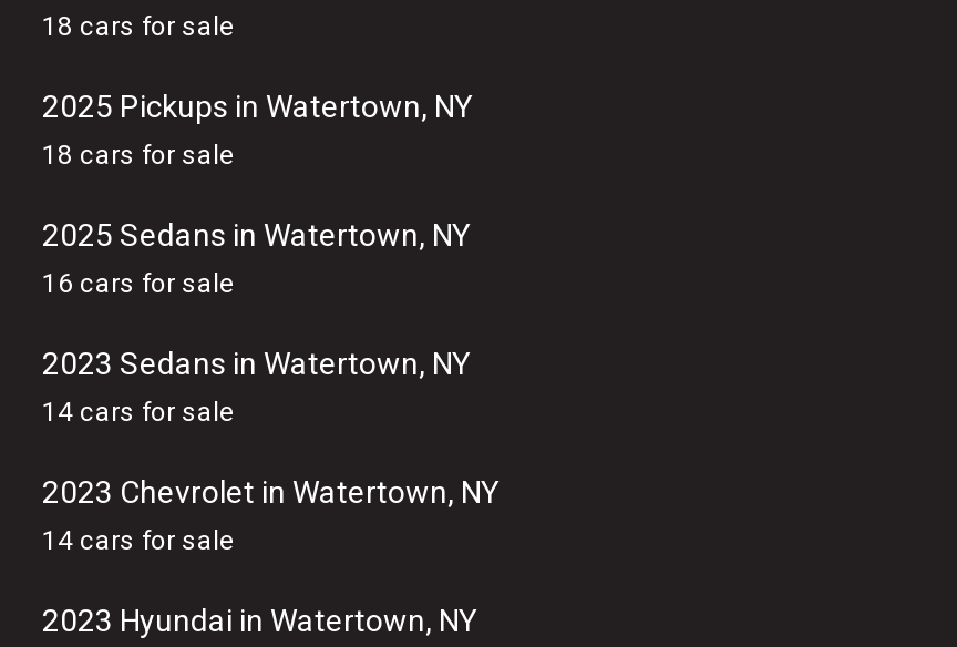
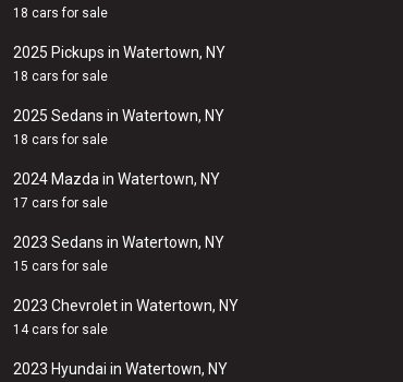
[42,268,235,299] 16 cars for sale -> [13,132,220,211] 18 cars for sale | 2024 Mazda in Watertown, NY | 17 cars for sale
[42,397,235,428] 14 cars for sale -> [13,259,108,274] 15 cars for sale

